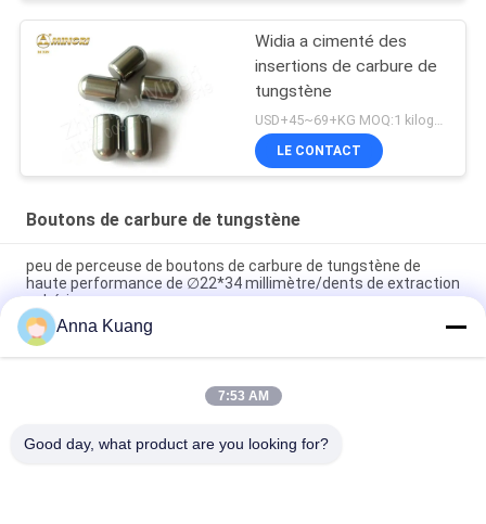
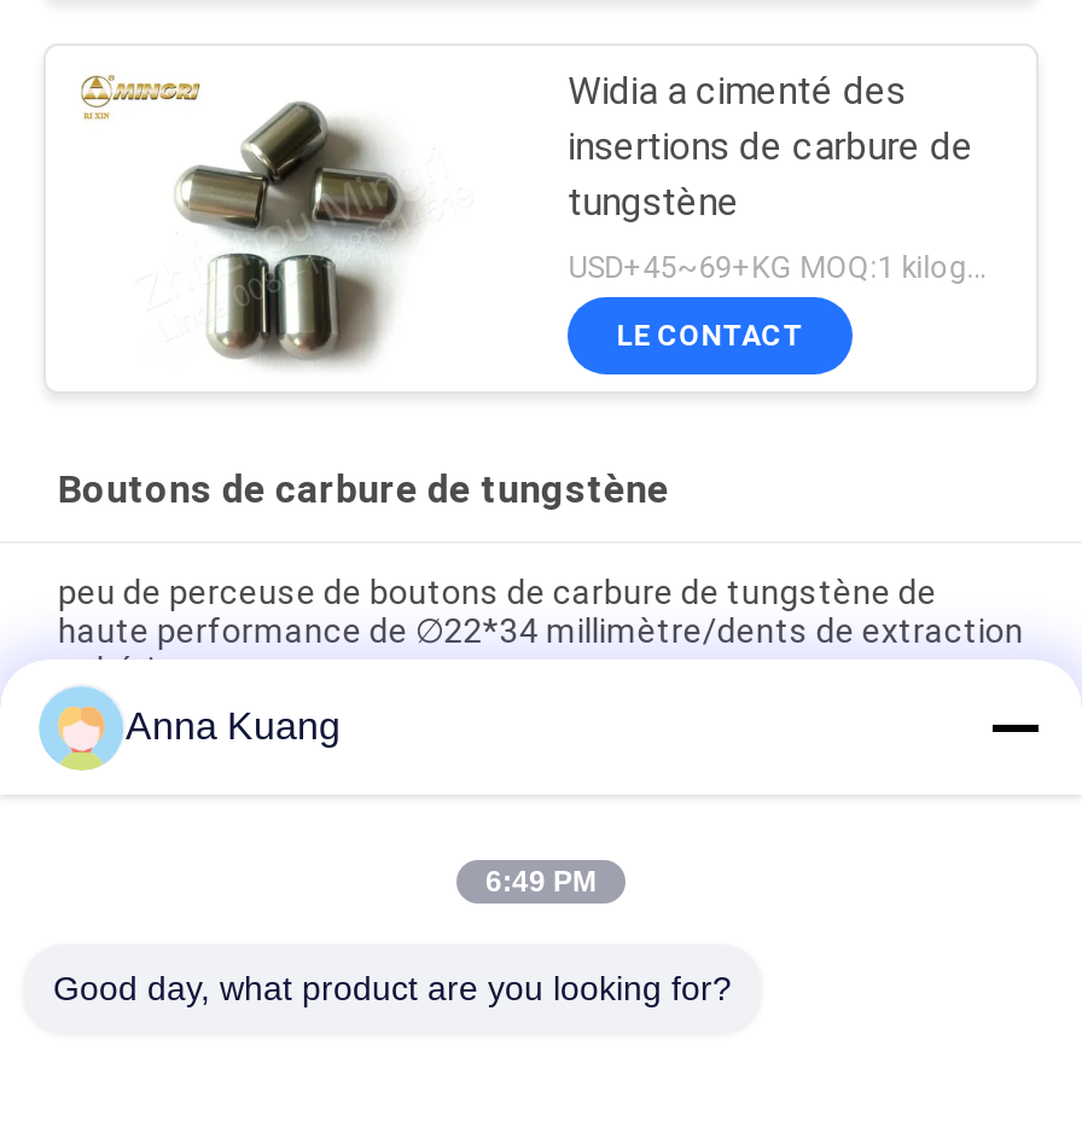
[218,388,268,404] 7:53 AM -> [485,865,597,899] 6:49 PM

